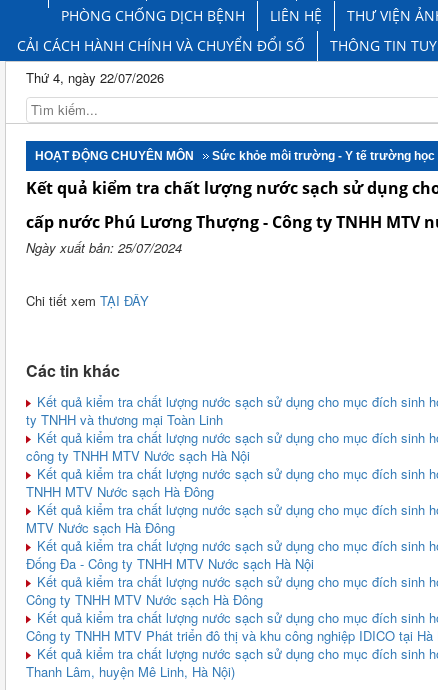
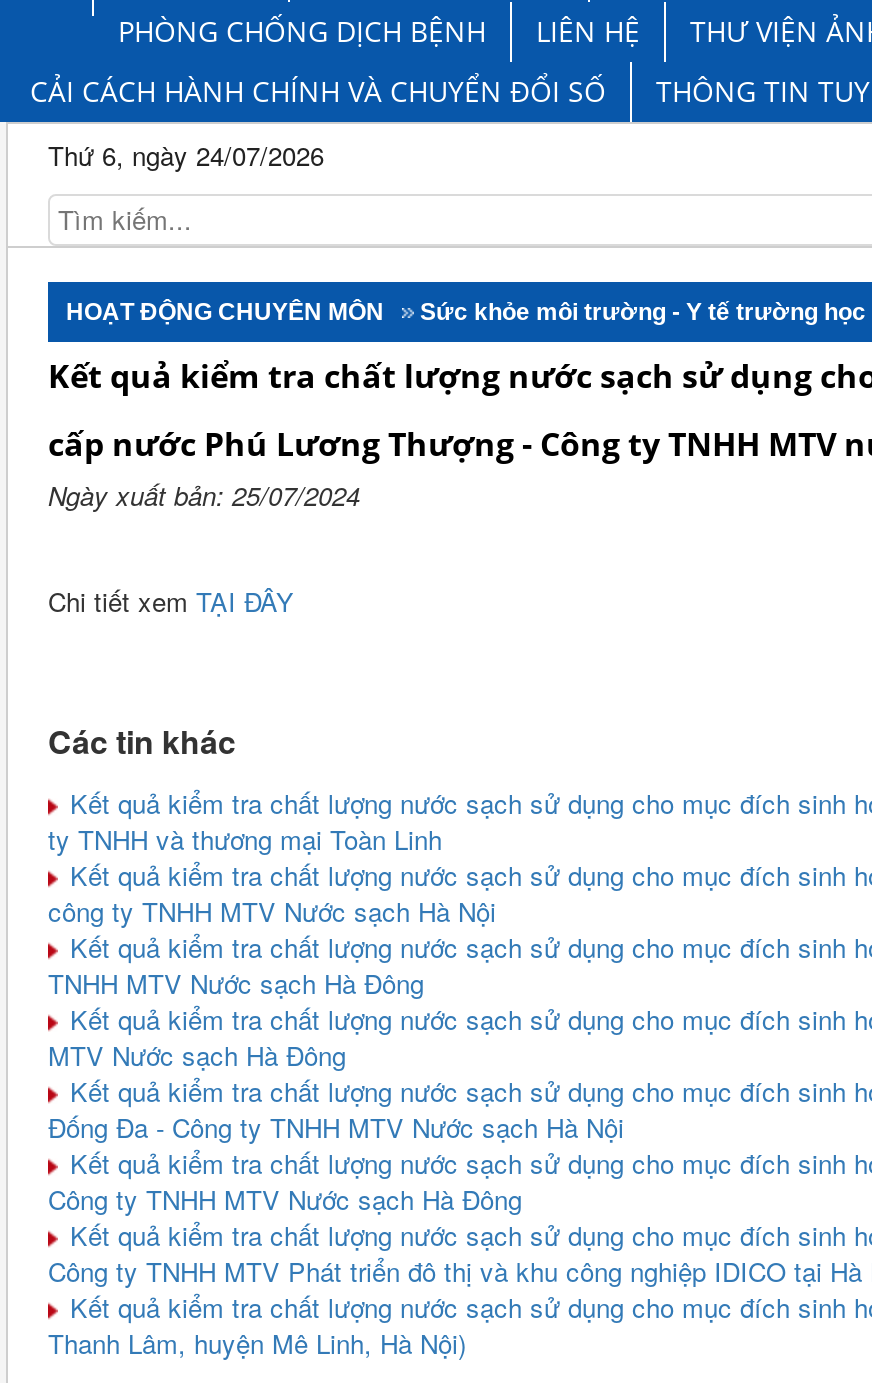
[26,68,164,87] Thứ 4, ngày 22/07/2026 -> [48,136,324,174] Thứ 6, ngày 24/07/2026

